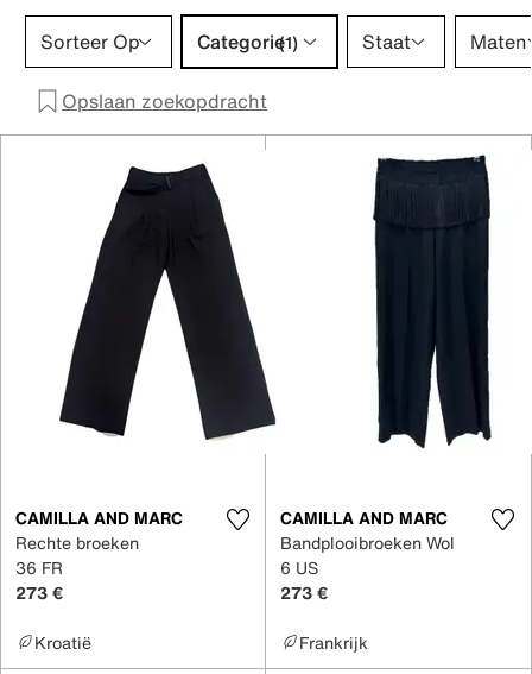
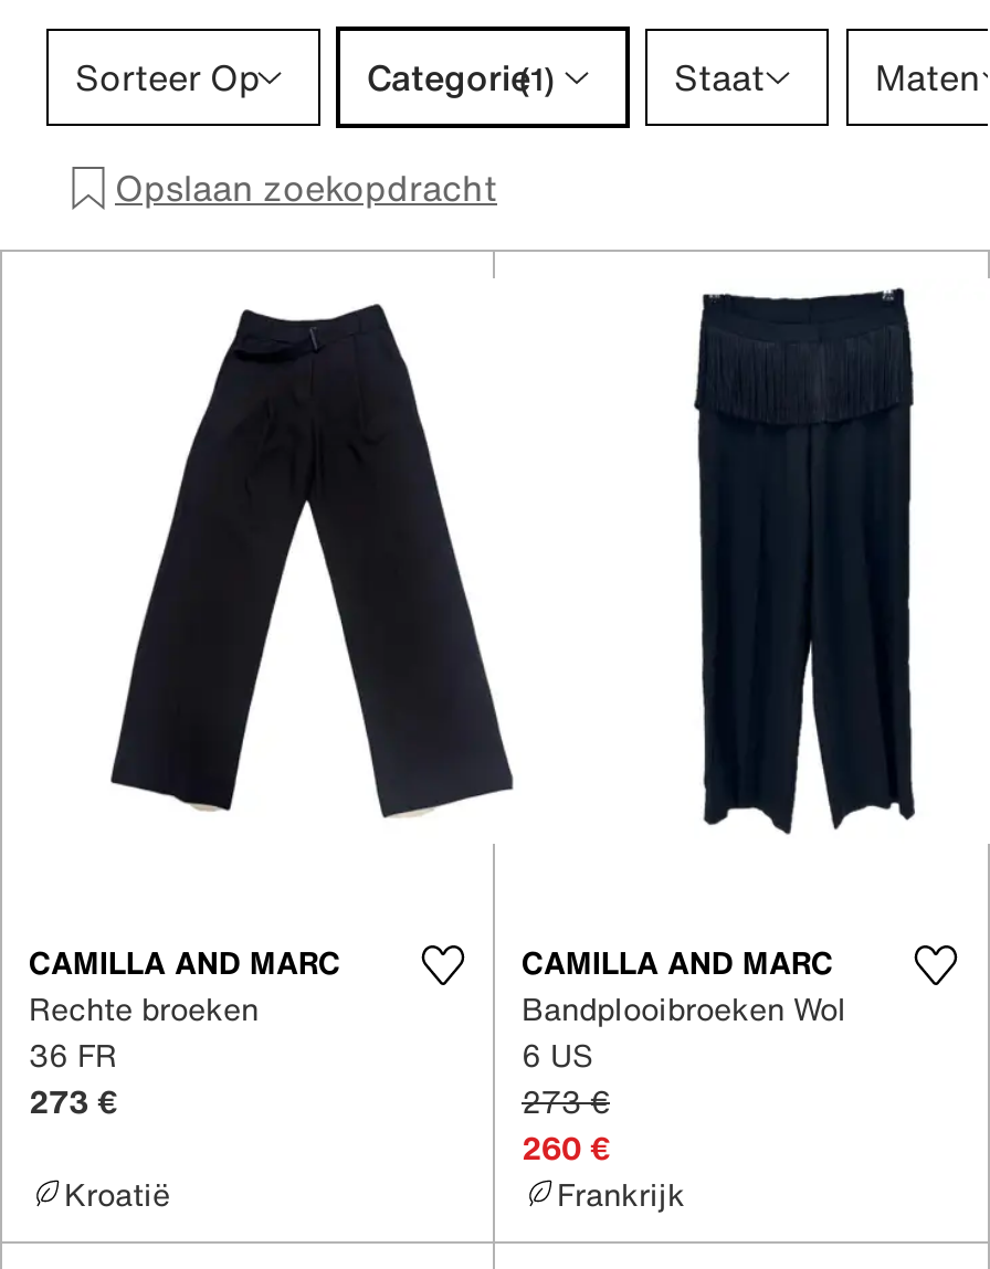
none -> [522,1123,610,1170] 260 €

